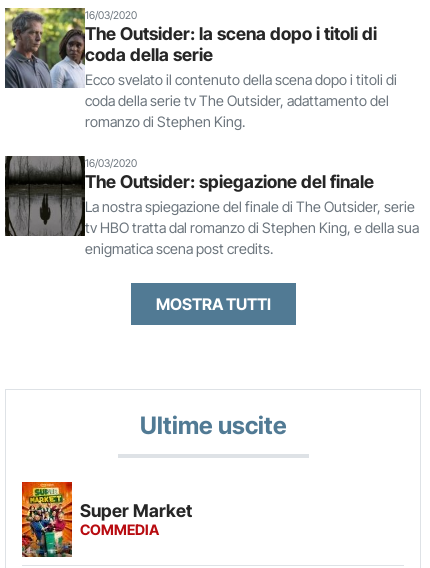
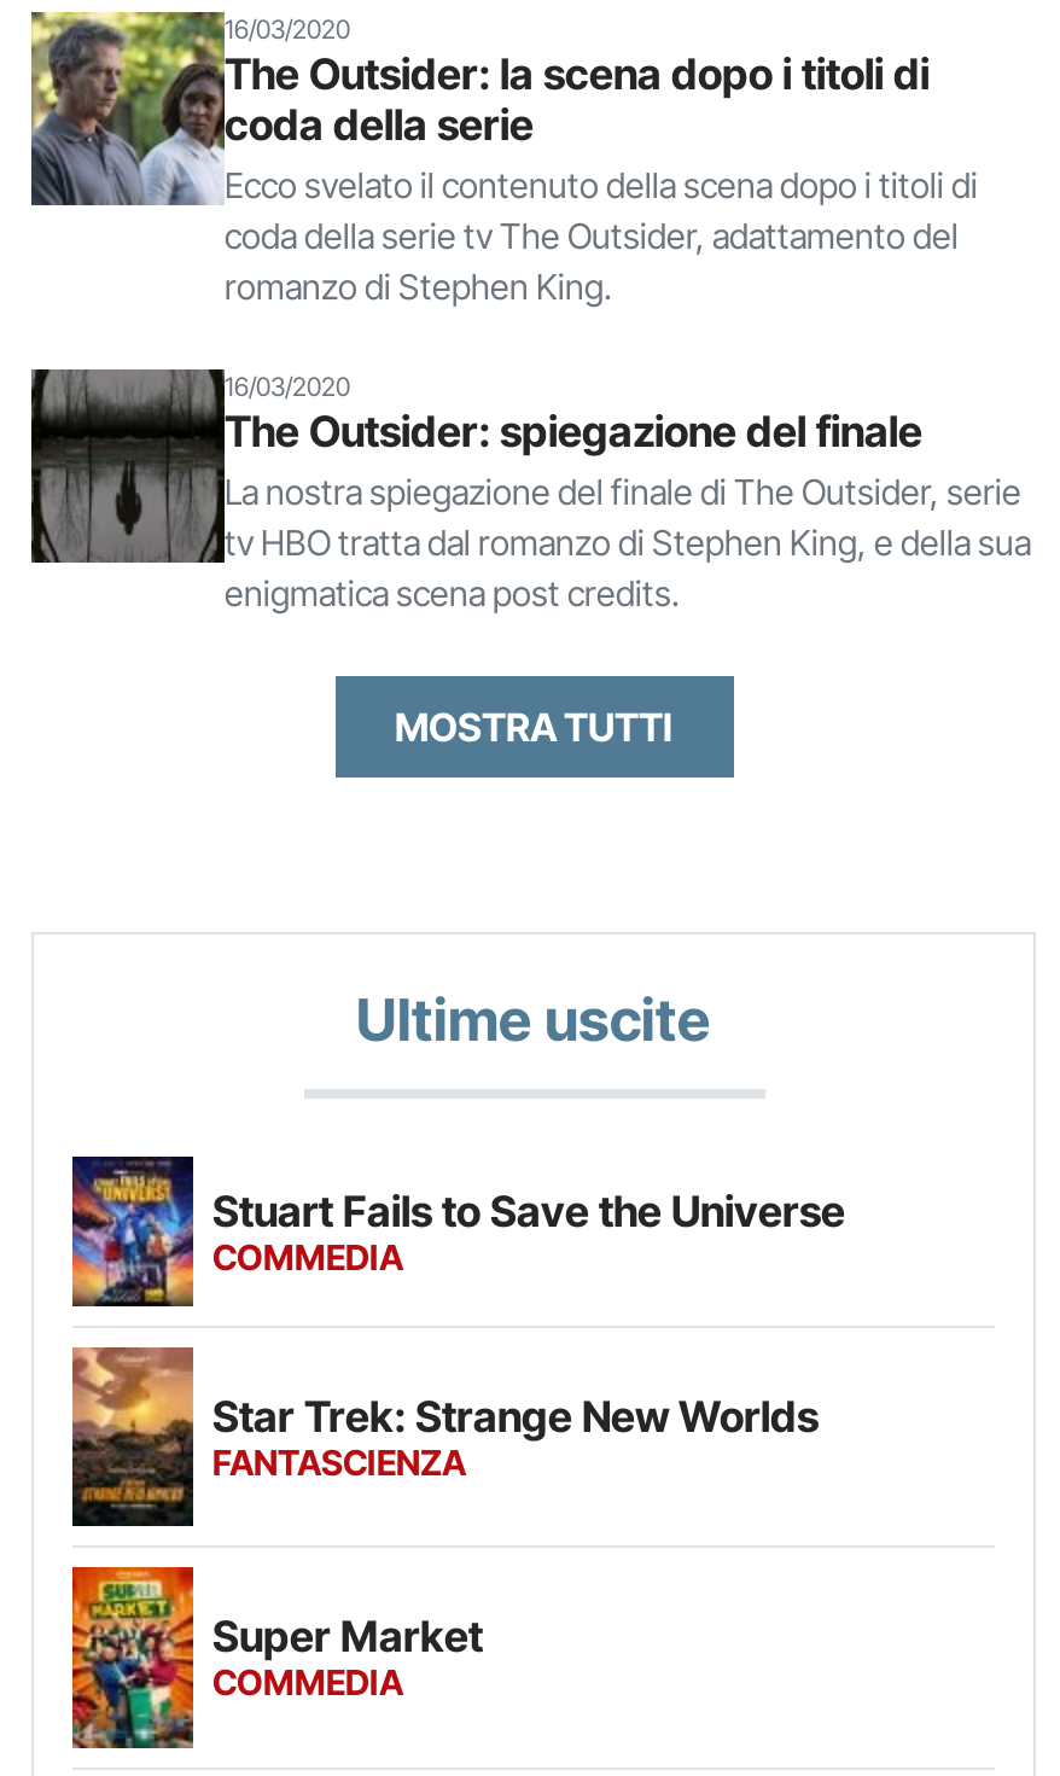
none -> [70,1154,845,1482] [image] | Stuart Fails to Save the Universe | COMMEDIA | Star Trek: Strange New Worlds | FANTASCIENZA
none -> [70,1345,196,1528] [image]

